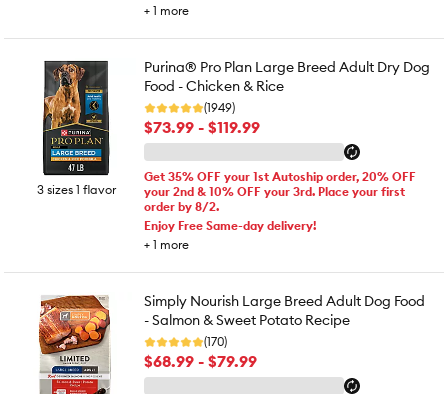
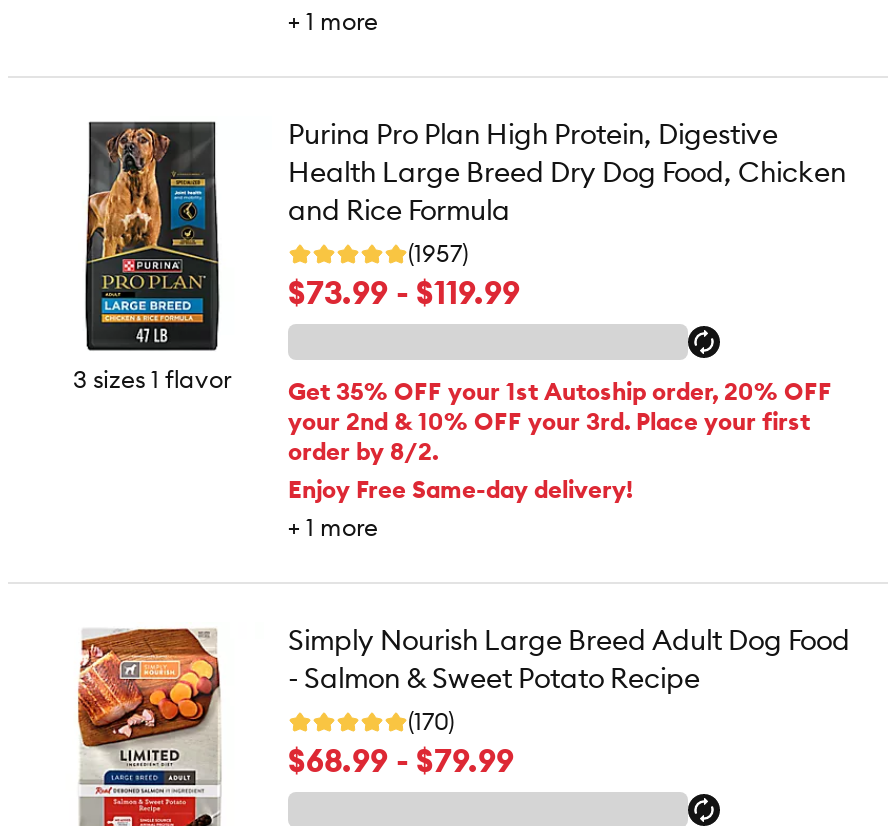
[144,58,430,115] Purina® Pro Plan Large Breed Adult Dry Dog | Food - Chicken & Rice | (1949) -> [288,116,846,268] Purina Pro Plan High Protein, Digestive | Health Large Breed Dry Dog Food, Chicken | and Rice Formula | (1957)

